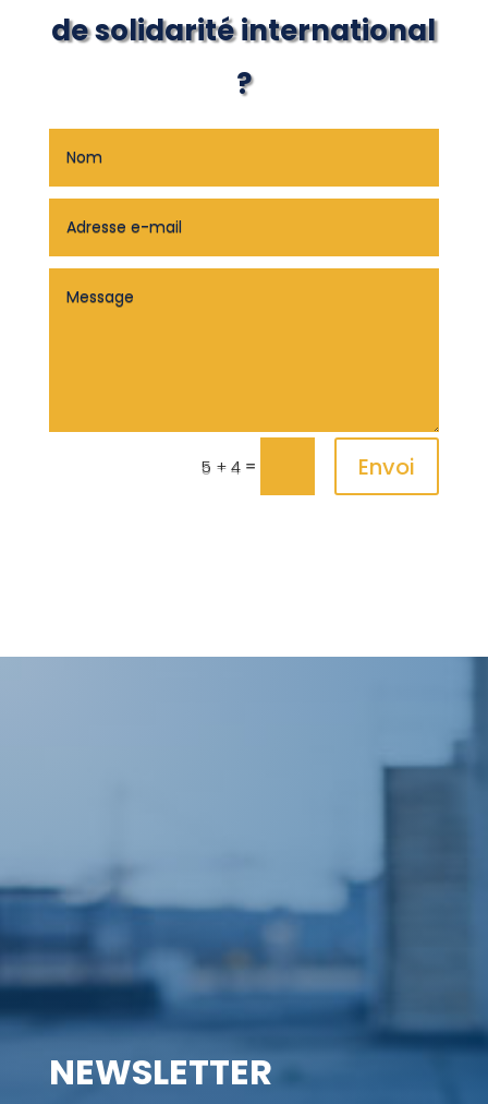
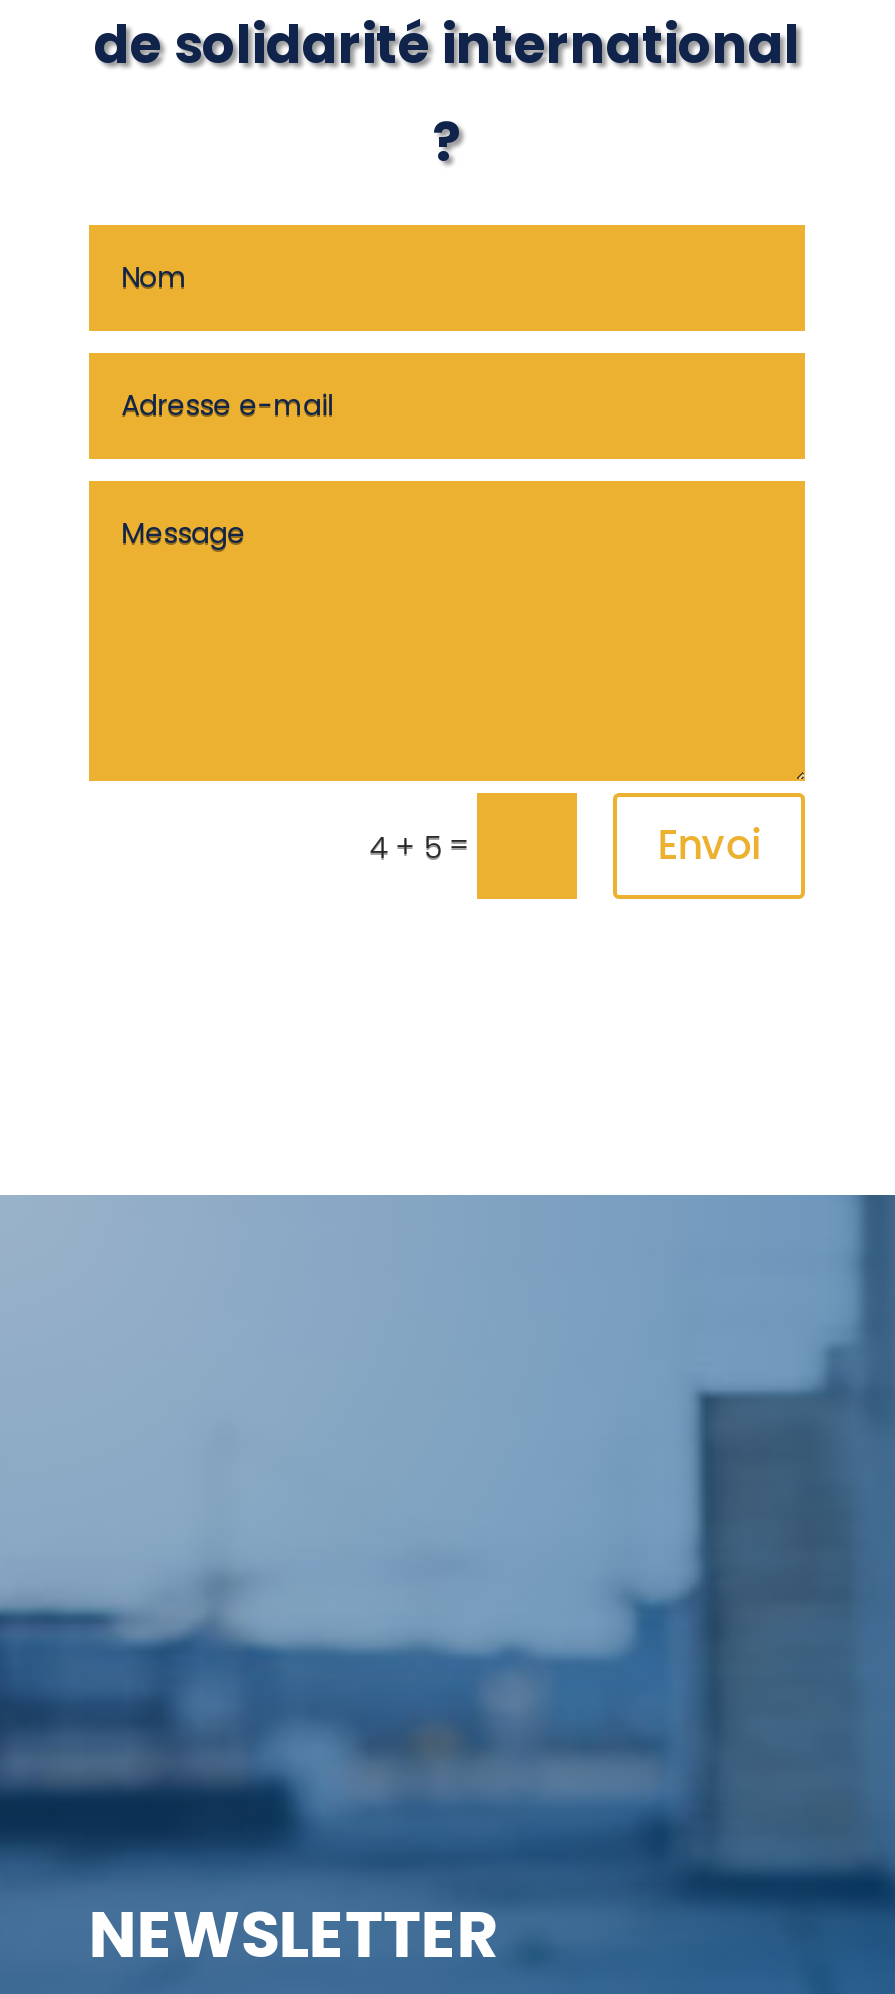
[202,454,261,479] 5 + 4 = -> [369,823,477,867] 4 + 5 =

